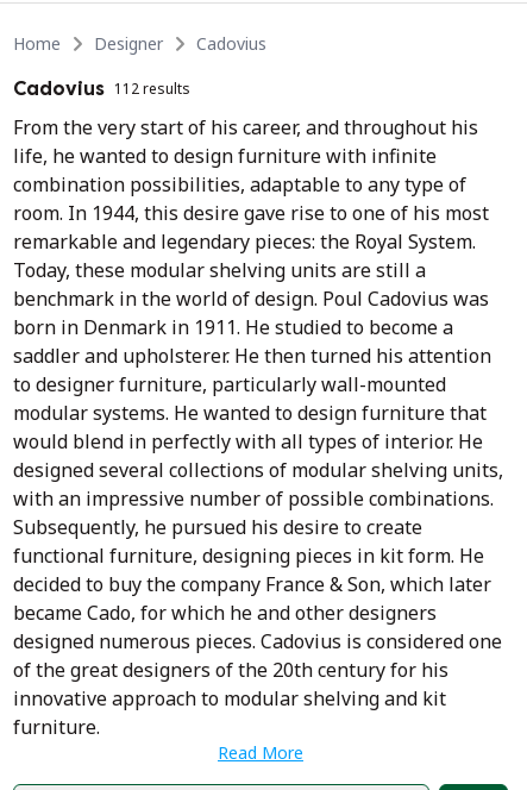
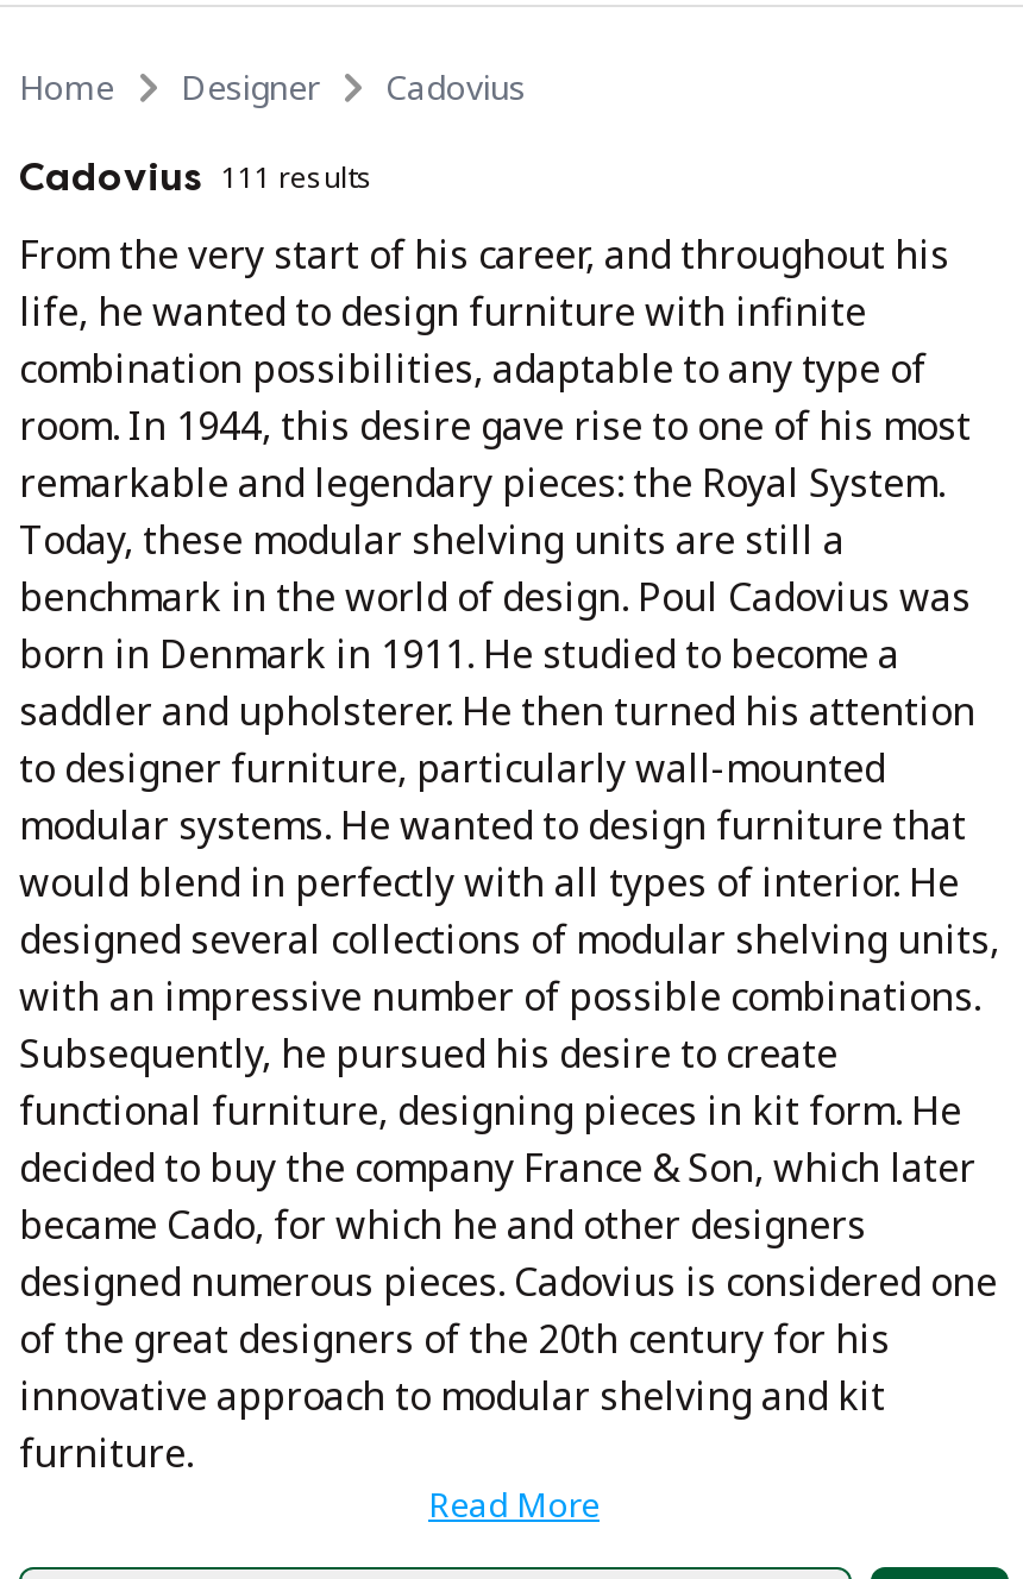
[13,77,190,100] Cadovius 112 results -> [19,155,374,200] Cadovius 111 results

